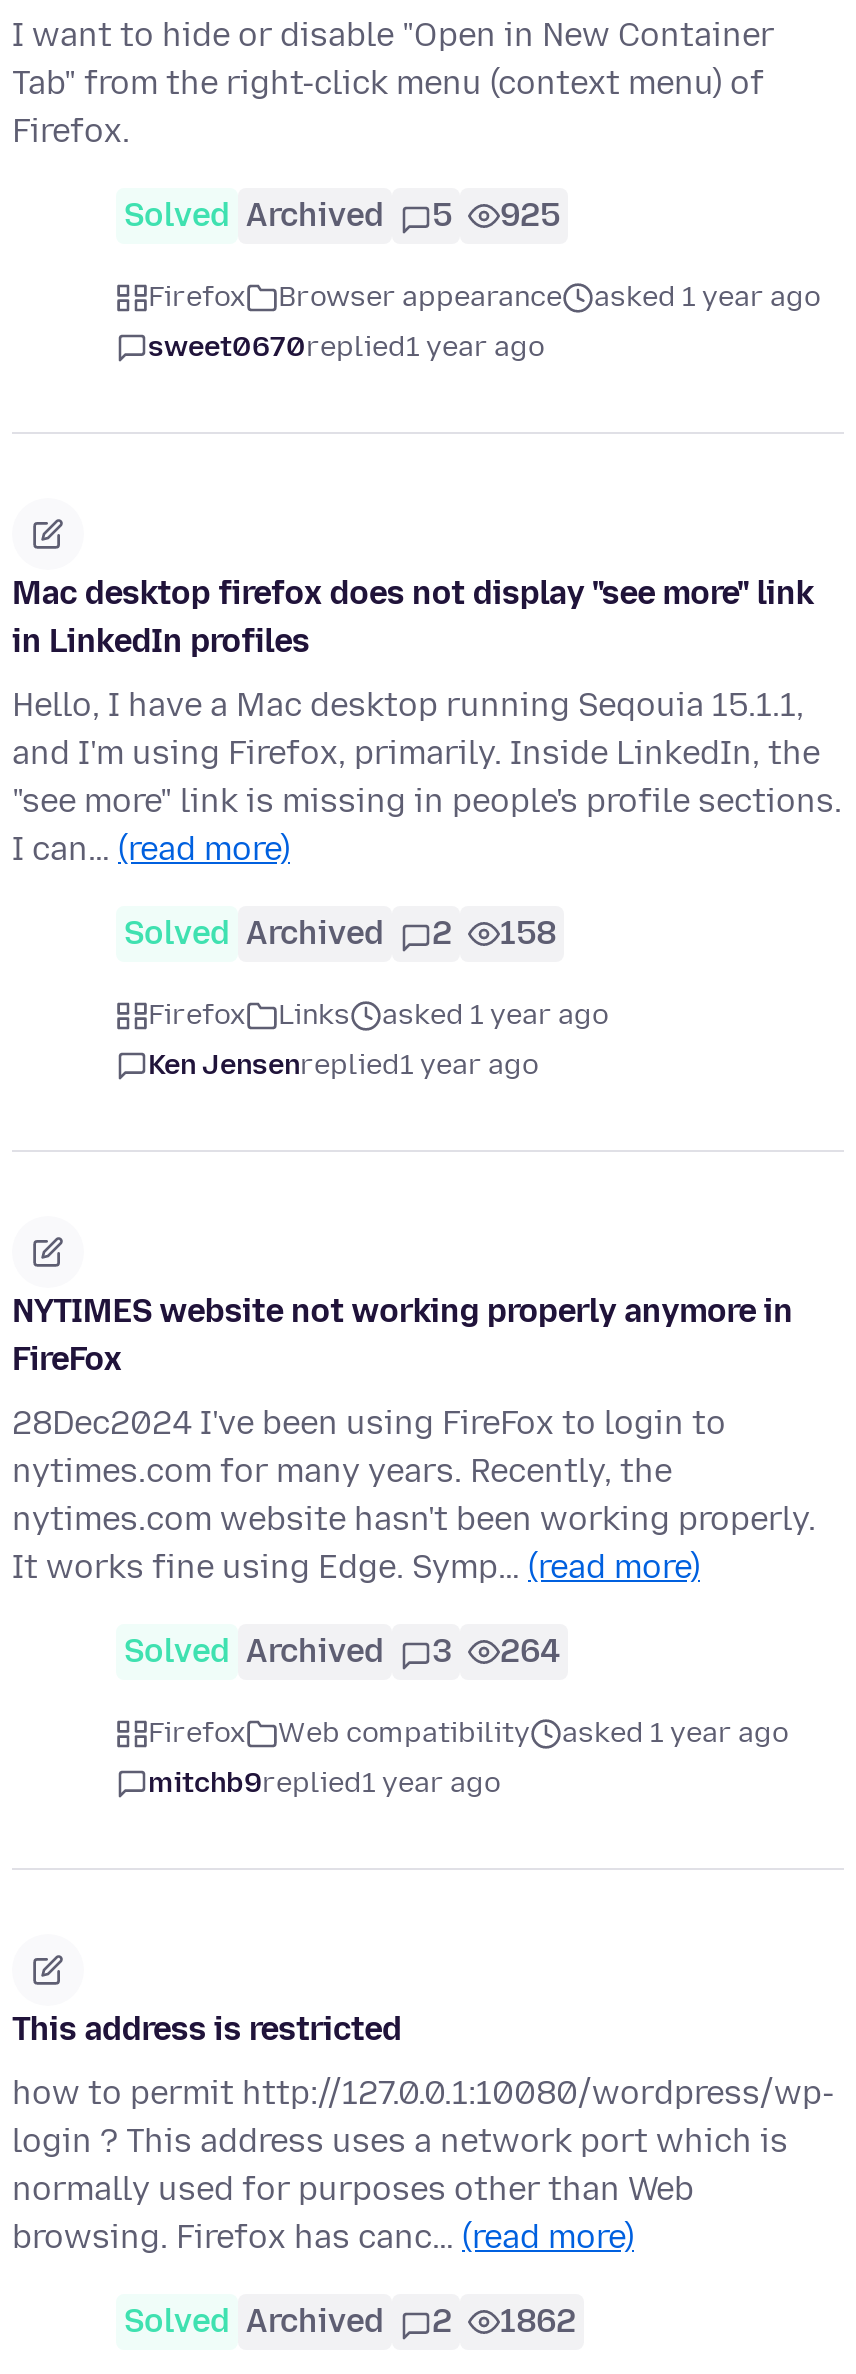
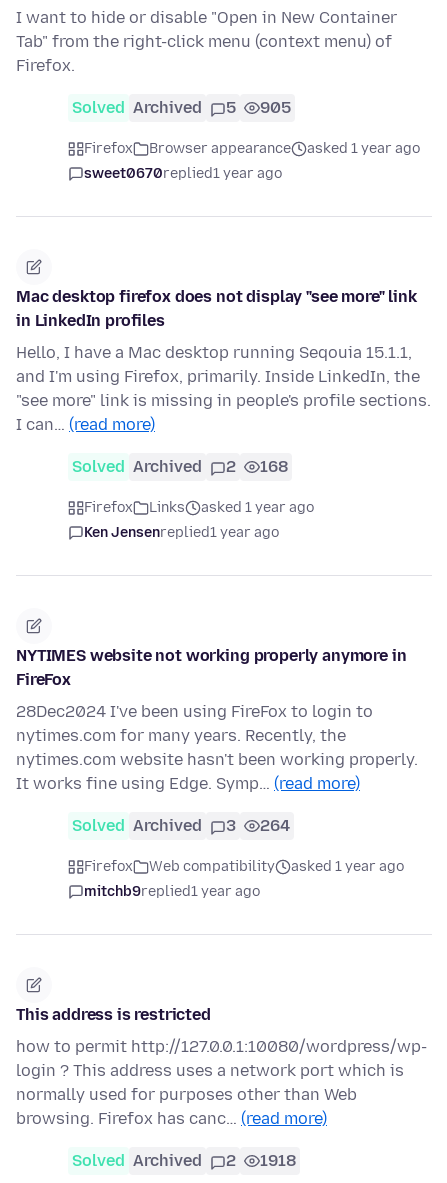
[124,197,560,235] Solved Archived 5 925 -> [72,98,291,117] Solved Archived 5 905
[124,915,556,953] Solved Archived 2 158 -> [72,457,288,476] Solved Archived 2 168
[124,2303,576,2341] Solved Archived 2 1862 -> [72,1151,296,1170] Solved Archived 2 1918

